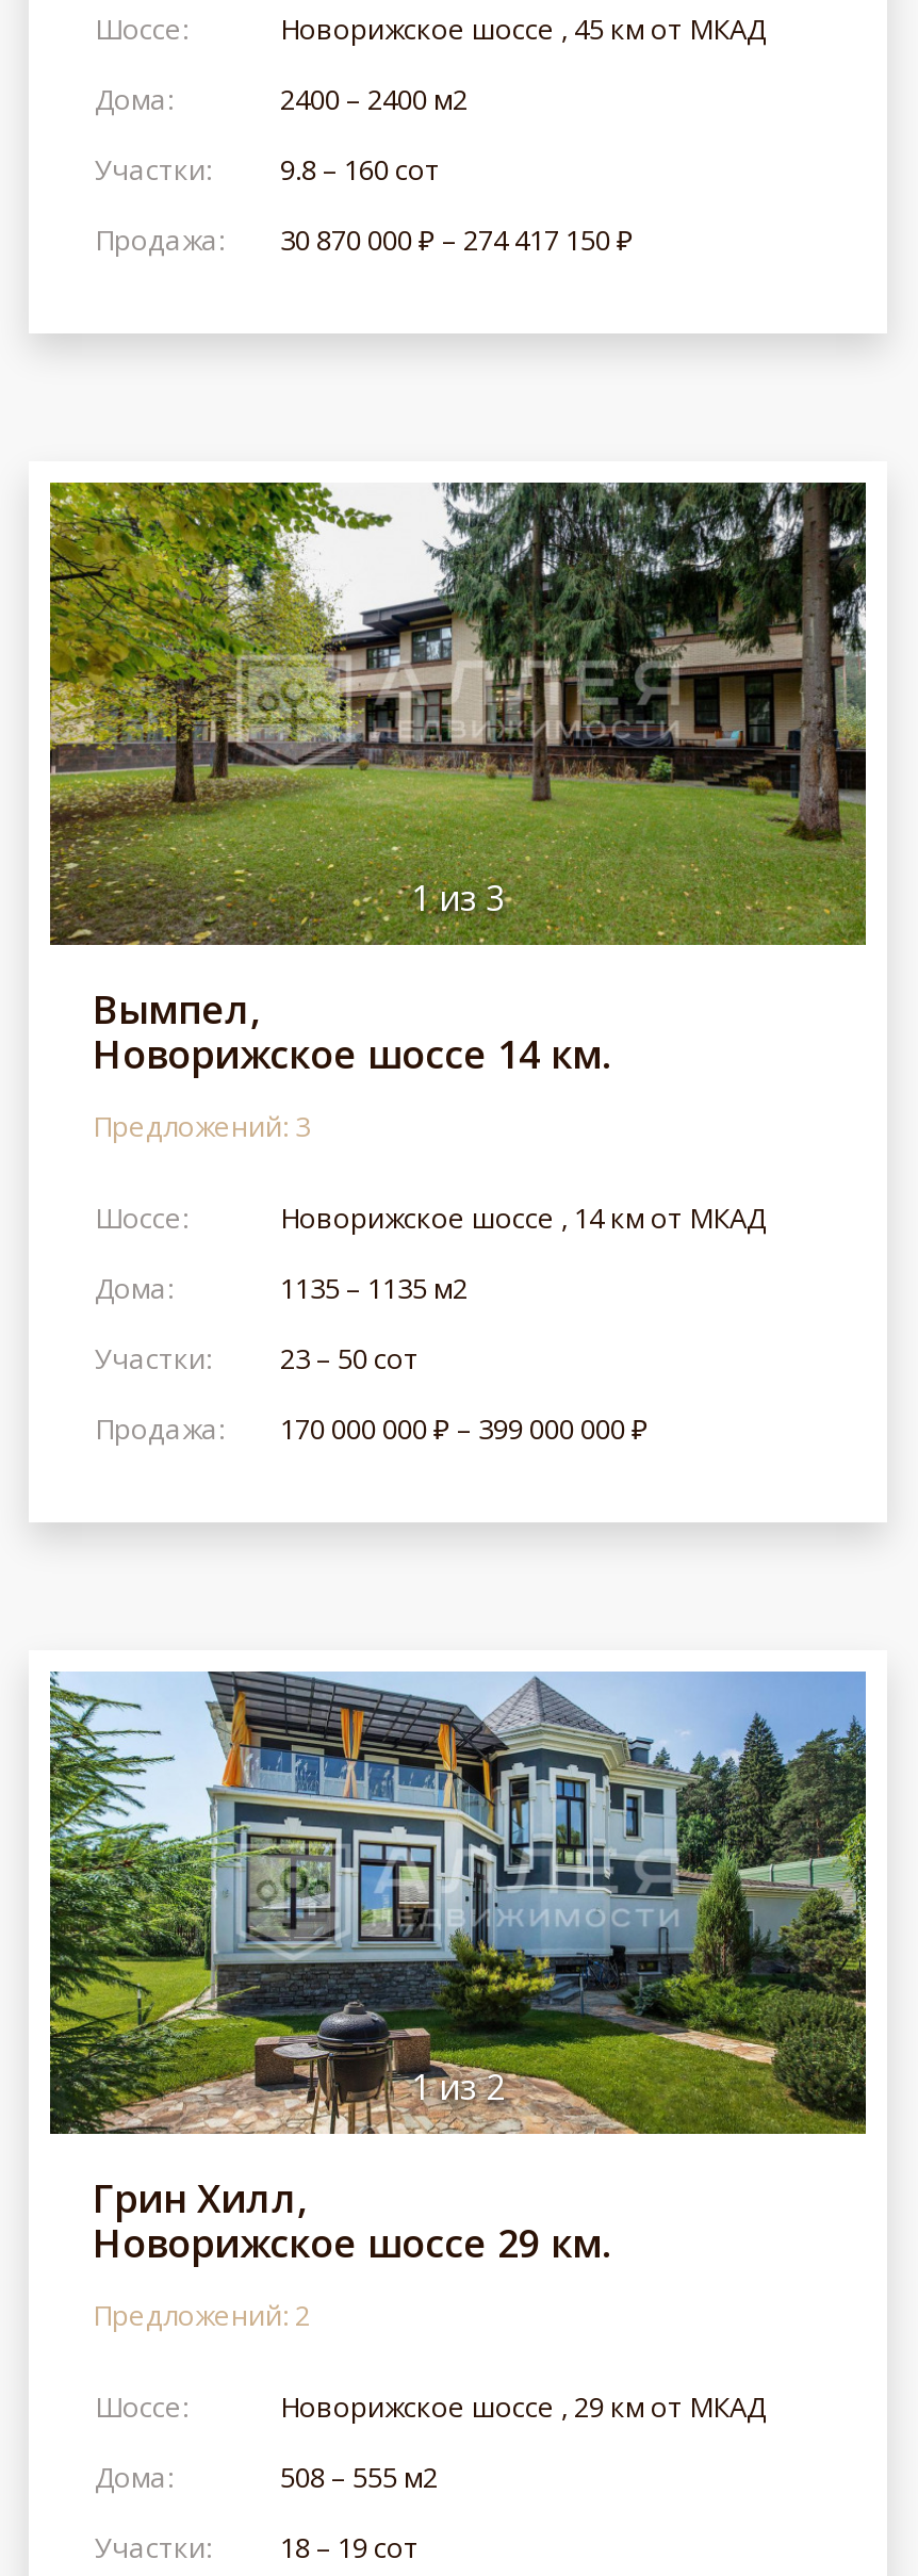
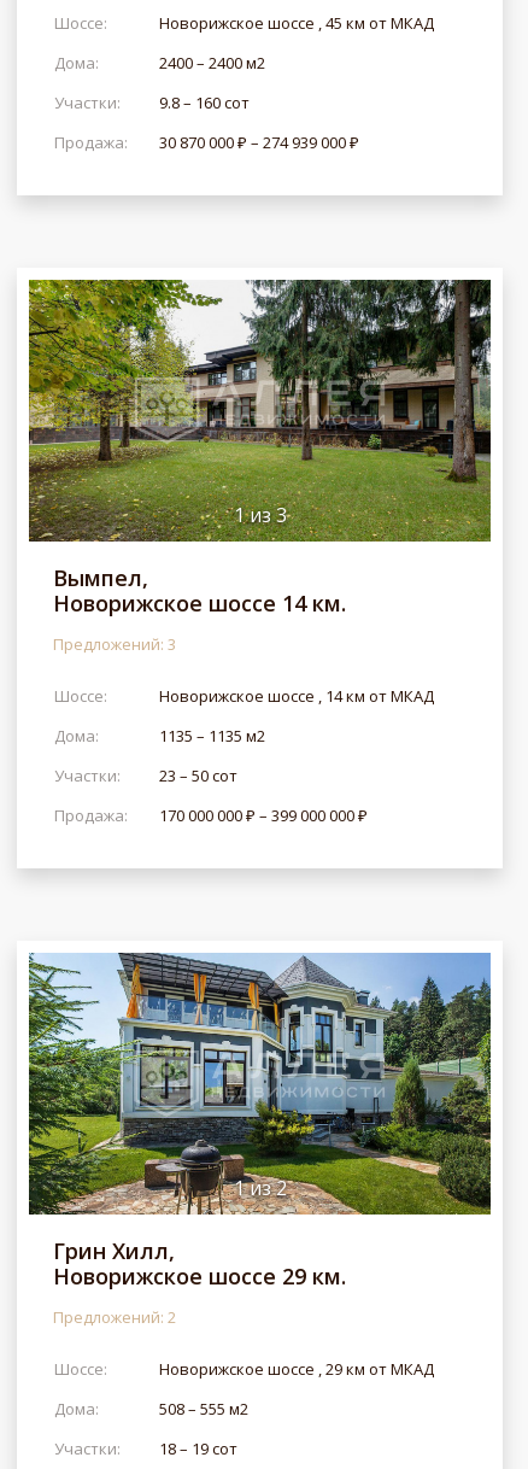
[95,221,634,260] Продажа: 30 870 000 ₽ – 274 417 150 ₽ -> [54,132,359,154] Продажа: 30 870 000 ₽ – 274 939 000 ₽

